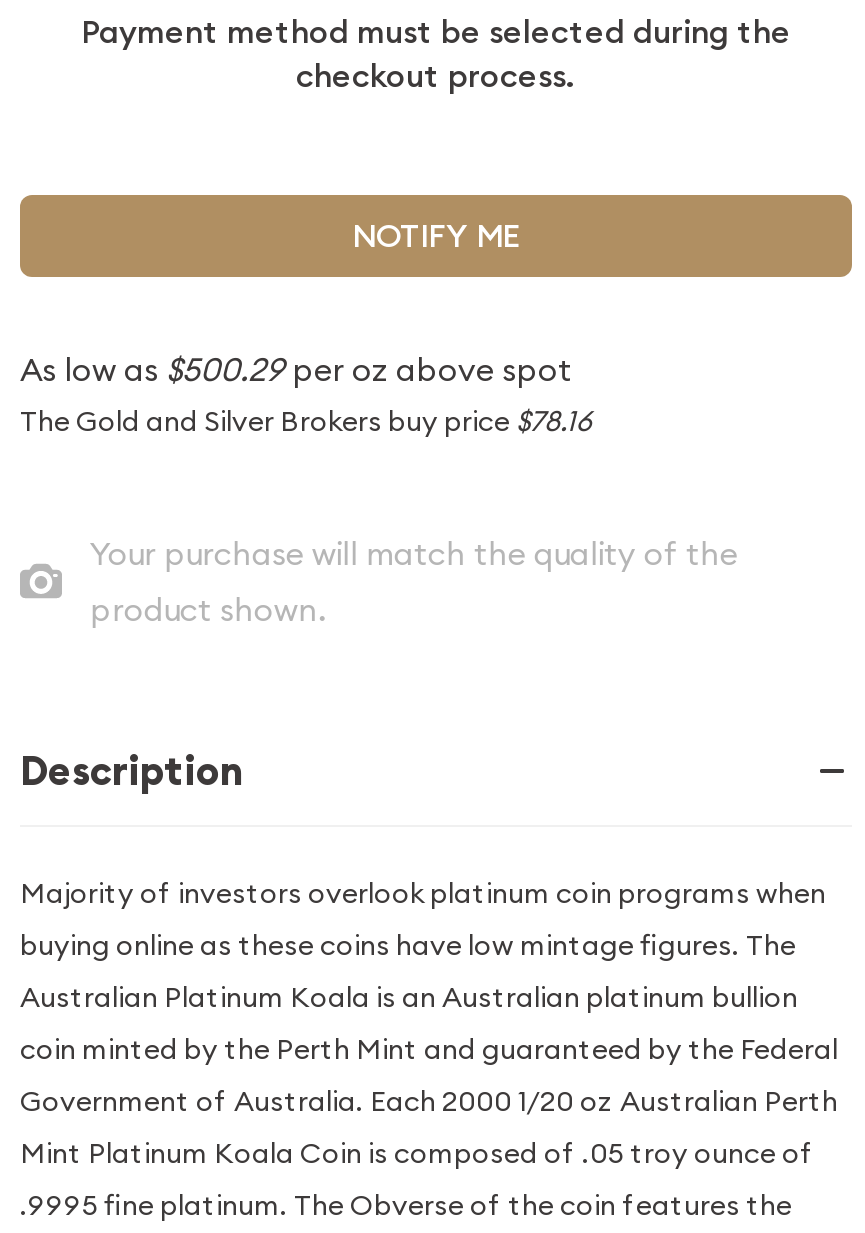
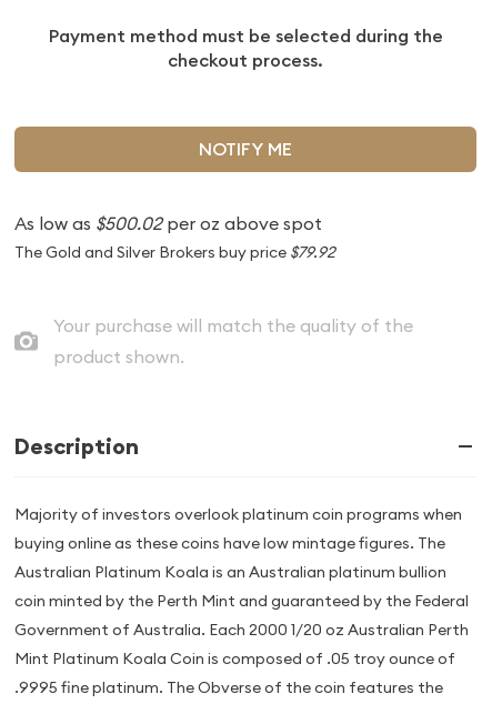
[20,349,572,389] As low as $500.29 per oz above spot -> [14,212,322,234] As low as $500.02 per oz above spot
[20,403,592,439] The Gold and Silver Brokers buy price $78.16 -> [14,242,335,262] The Gold and Silver Brokers buy price $79.92

